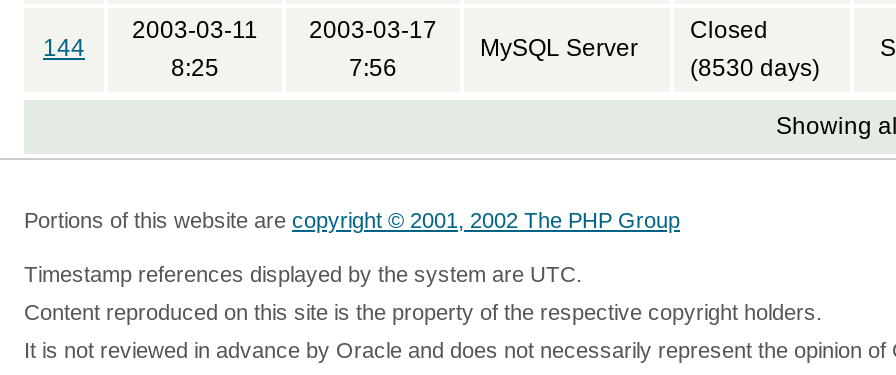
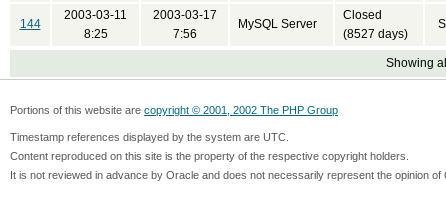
[690,54,820,82] (8530 days) -> [343,27,408,41] (8527 days)

